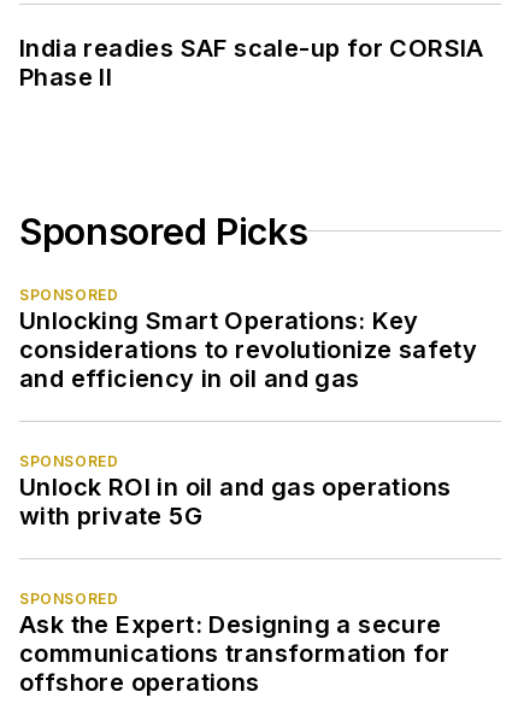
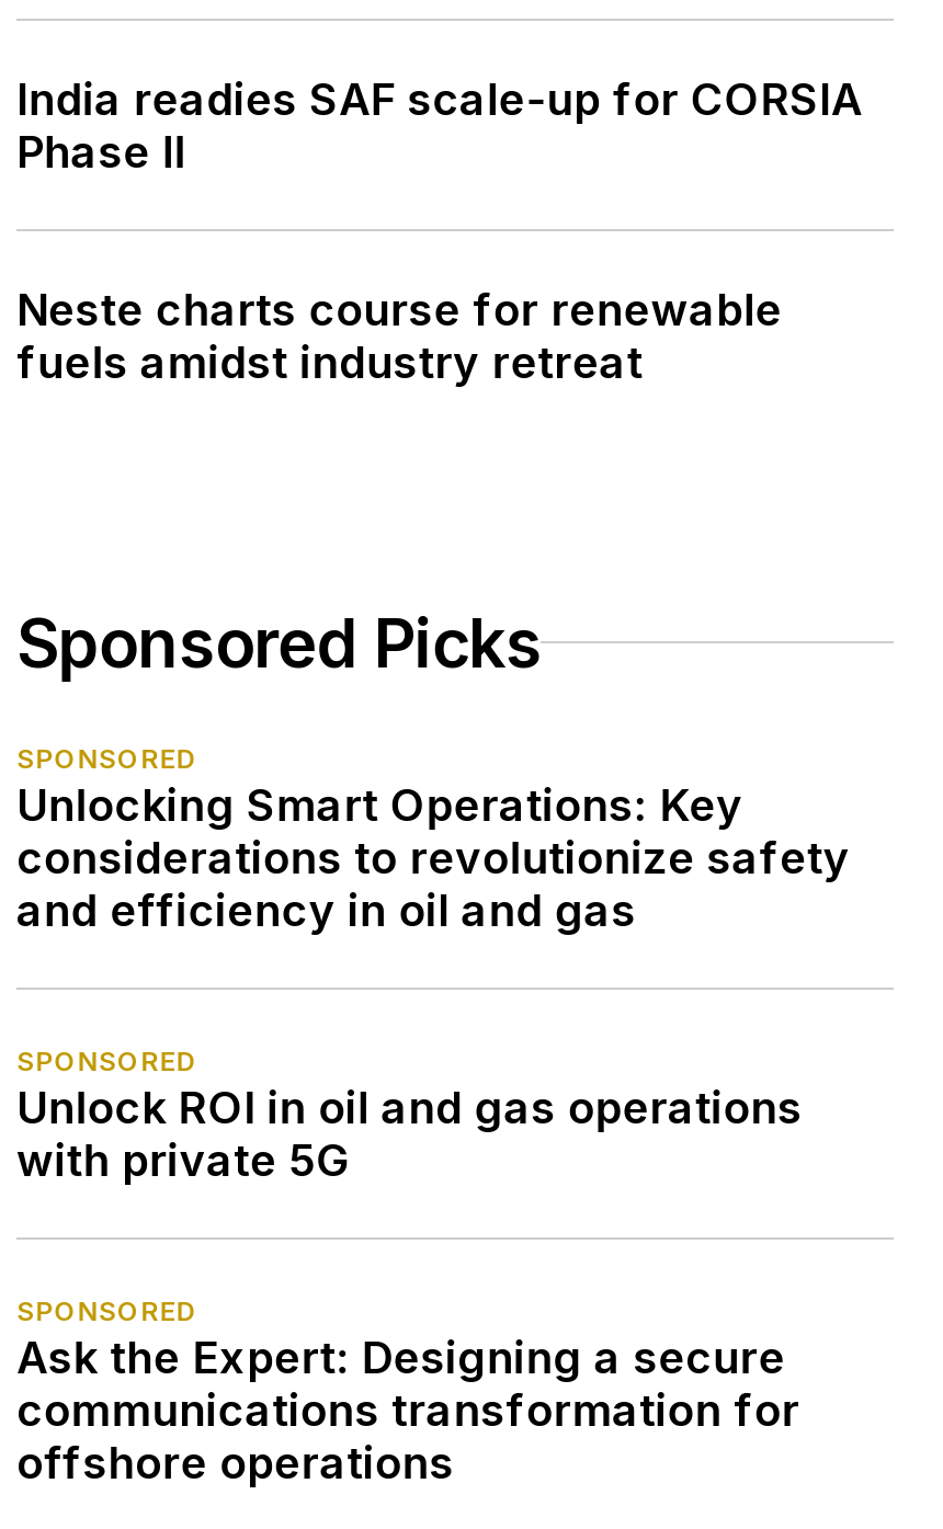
none -> [16,284,782,389] Neste charts course for renewable | fuels amidst industry retreat

